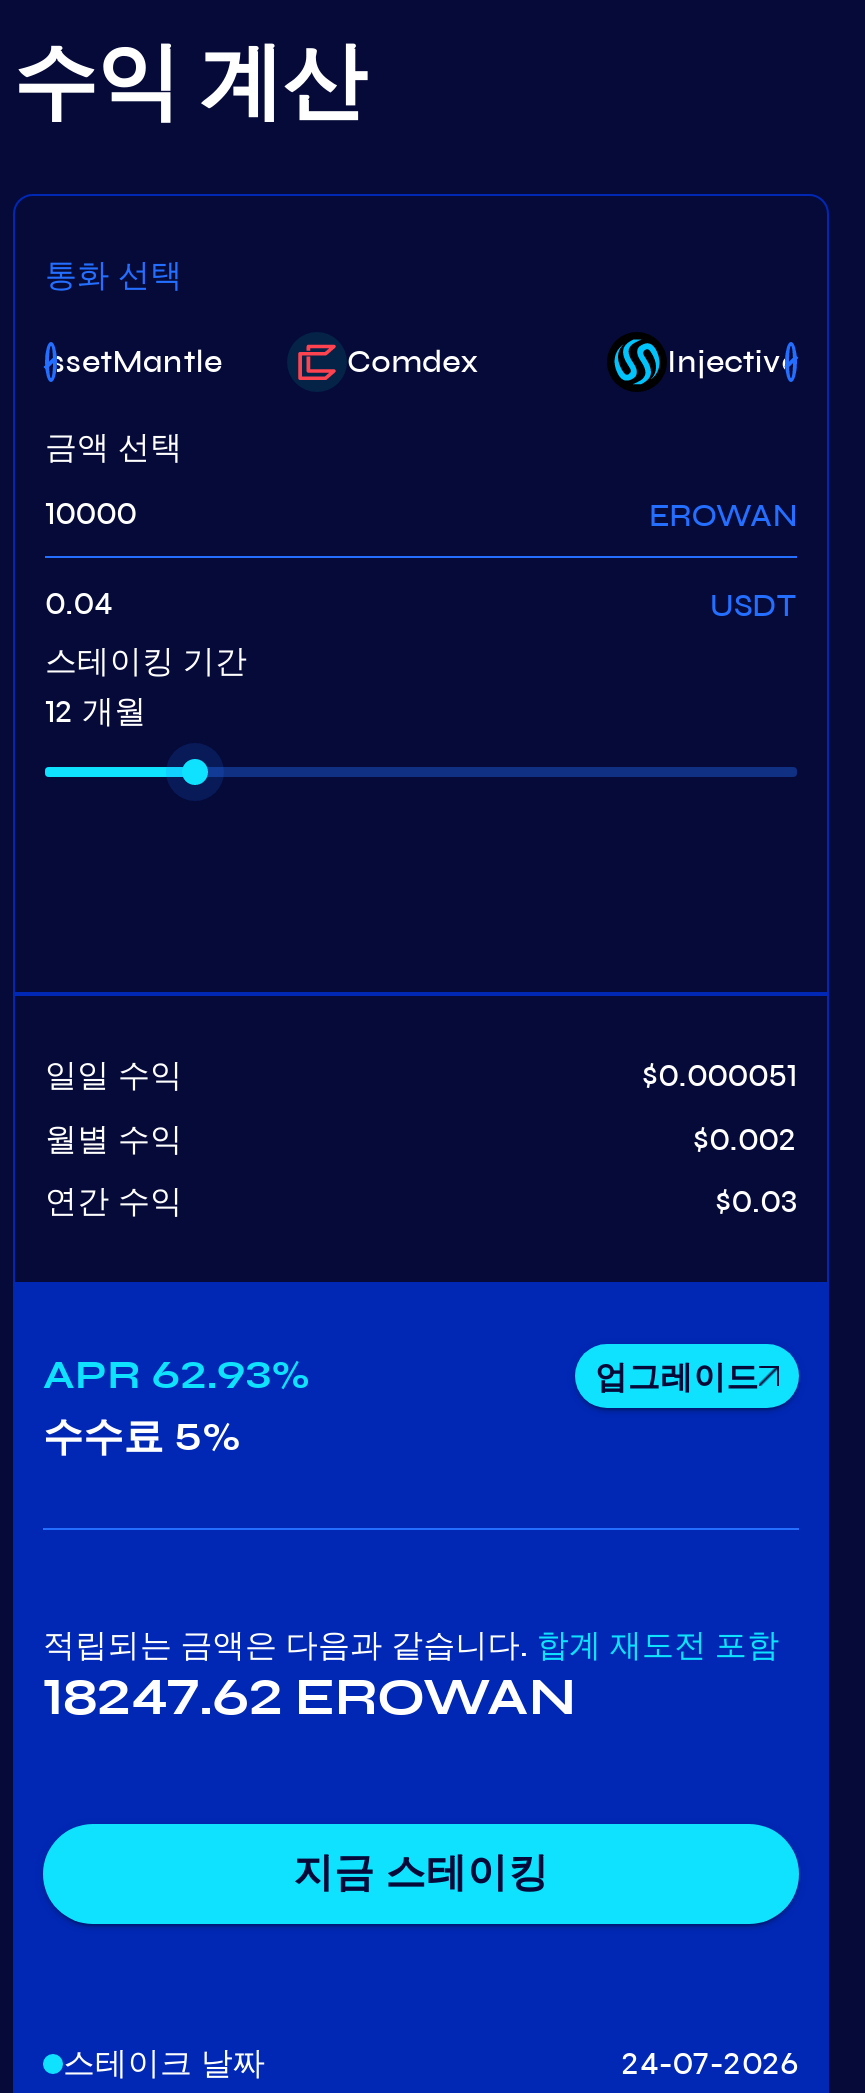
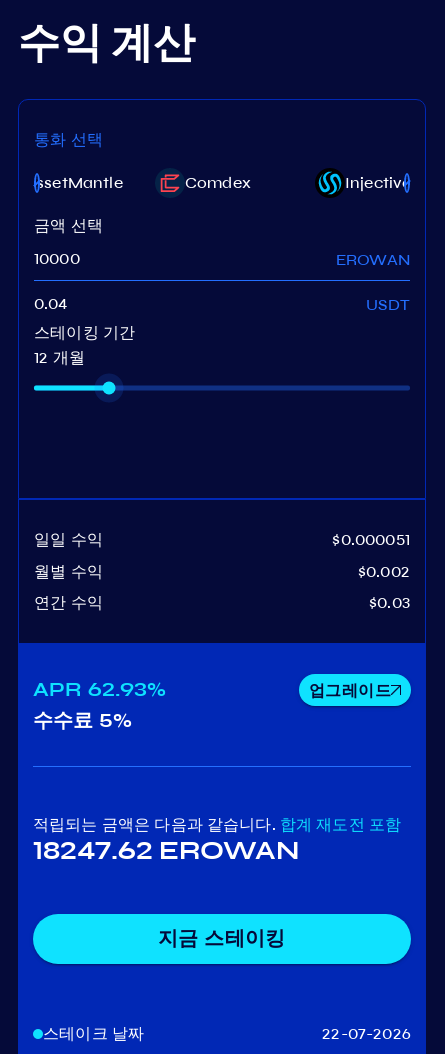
[622,2044,799,2082] 24-07-2026 -> [322,1024,411,1043] 22-07-2026

